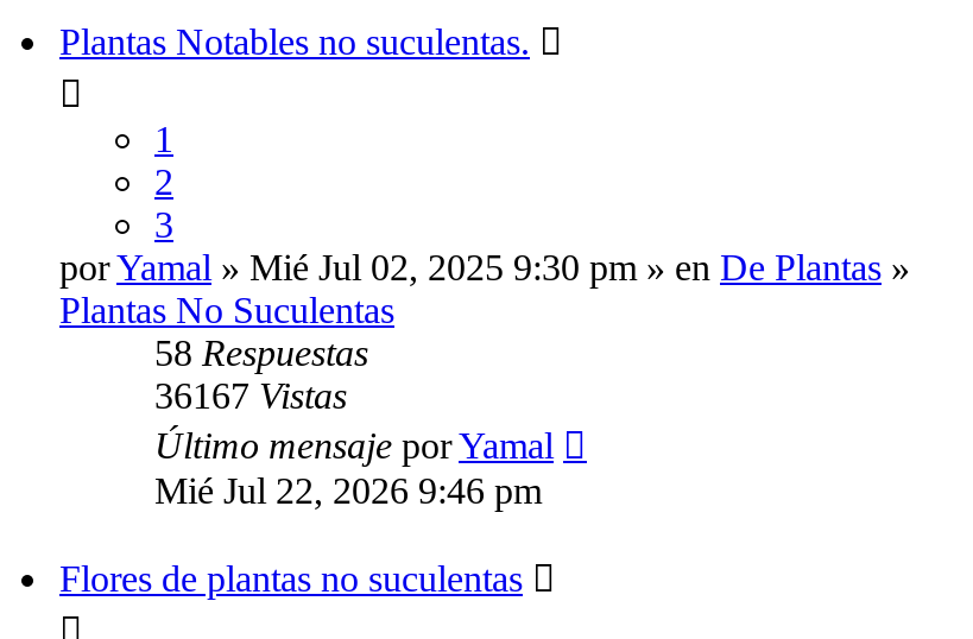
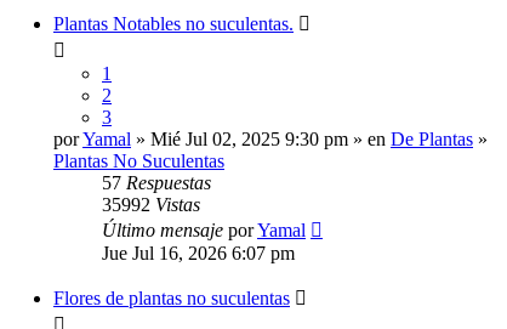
[154,332,368,373] 58 Respuestas -> [102,172,211,193] 57 Respuestas
[154,375,347,415] 36167Vistas -> [102,194,200,215] 35992Vistas
[154,470,542,510] Mié Jul 22, 2026 9:46 pm -> [102,243,295,263] Jue Jul 16, 2026 6:07 pm

